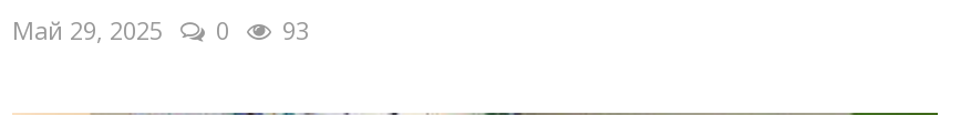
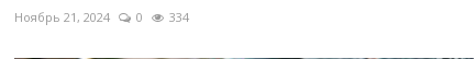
[12,14,163,48] Май 29, 2025 -> [14,9,110,26] Ноябрь 21, 2024
[282,14,309,48] 93 -> [169,9,189,26] 334

